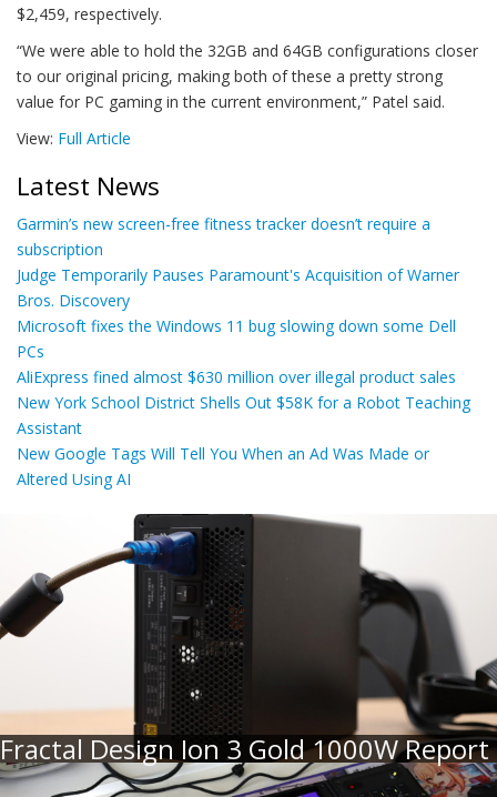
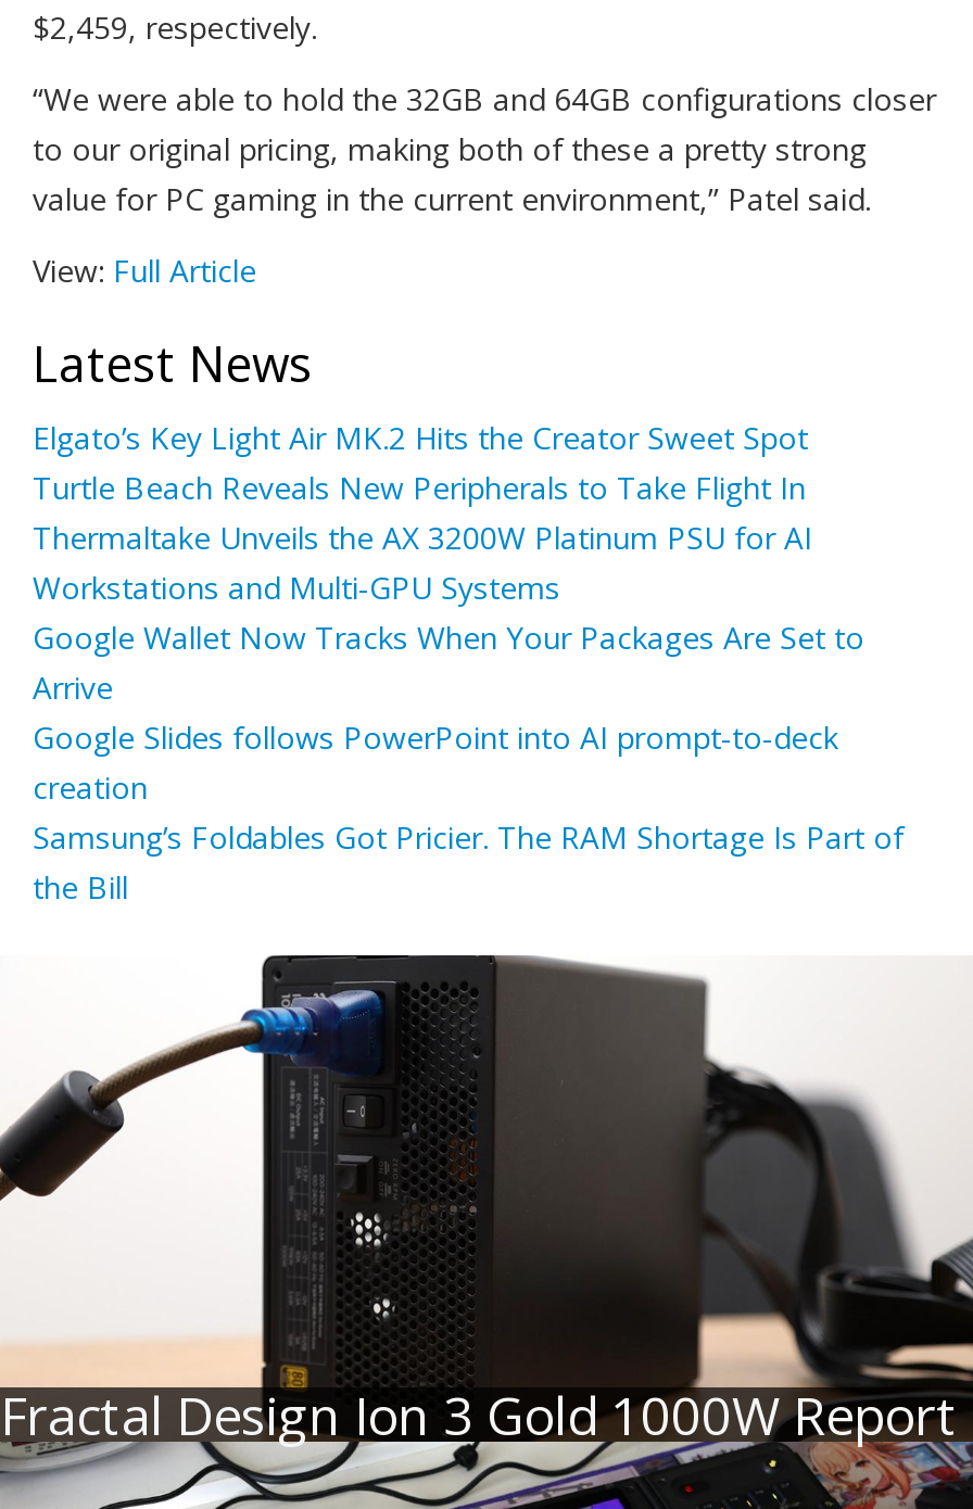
[17,213,470,490] Garmin’s new screen-free fitness tracker doesn’t require a | subscription | Judge Temporarily Pauses Paramount's Acquisition of Warner | Bros. Discovery | Microsoft fixes the Windows 11 bug slowing down some Dell | PCs | AliExpress fined almost $630 million over illegal product sales | New York School District Shells Out $58K for a Robot Teaching | Assistant | New Google Tags Will Tell You When an Ad Was Made or | Altered Using AI -> [33,417,903,908] Elgato’s Key Light Air MK.2 Hits the Creator Sweet Spot | Turtle Beach Reveals New Peripherals to Take Flight In | Thermaltake Unveils the AX 3200W Platinum PSU for AI | Workstations and Multi-GPU Systems | Google Wallet Now Tracks When Your Packages Are Set to | Arrive | Google Slides follows PowerPoint into AI prompt-to-deck | creation | Samsung’s Foldables Got Pricier. The RAM Shortage Is Part of | the Bill

